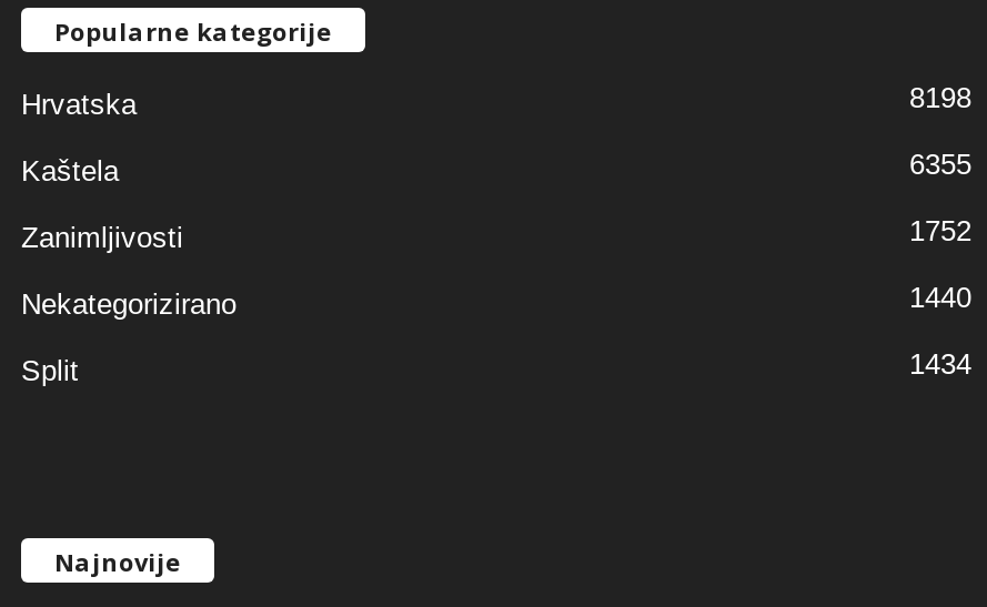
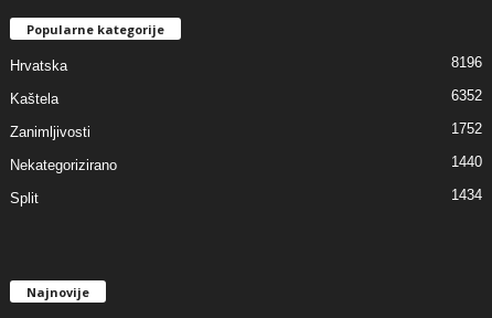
[909,80,971,113] 8198 -> [451,54,482,70] 8196
[909,146,971,180] 6355 -> [451,87,482,103] 6352

